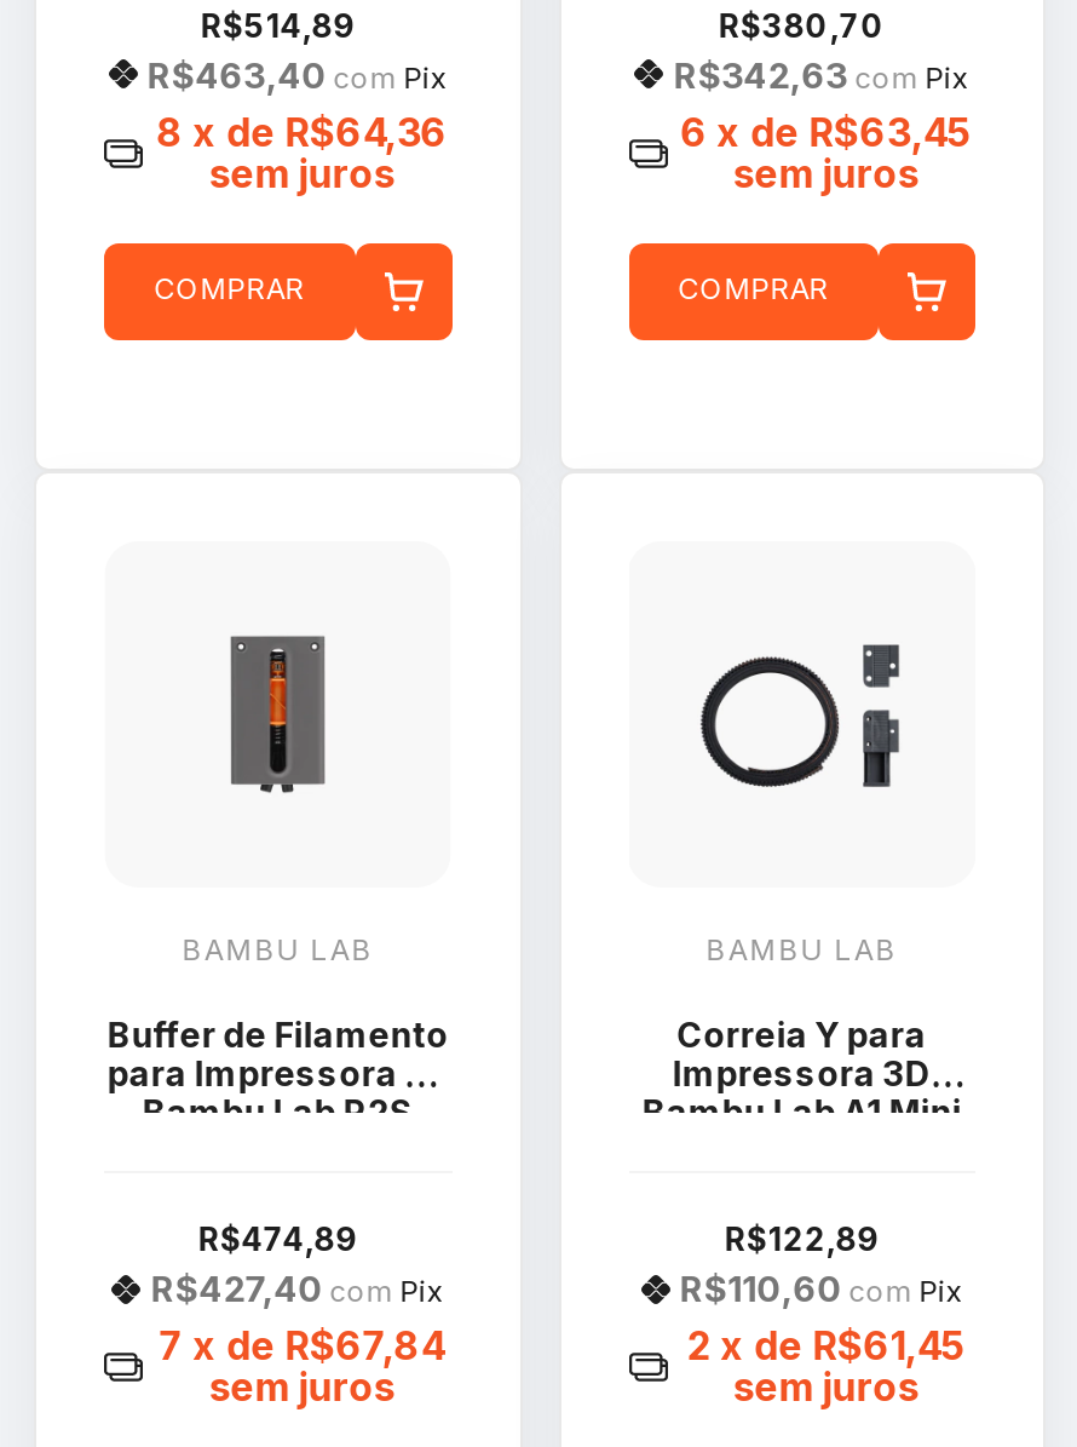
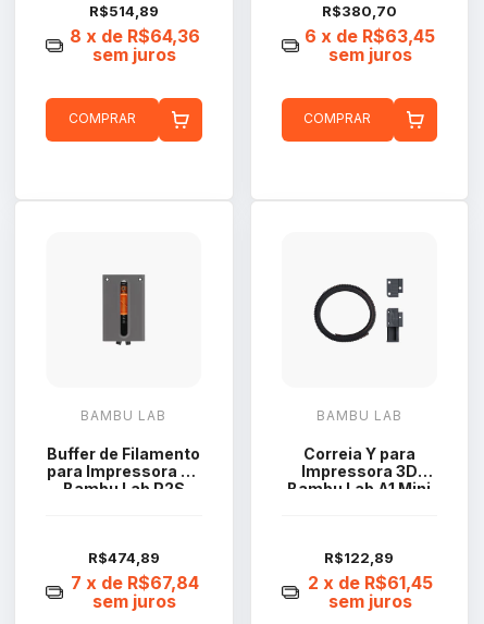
[147,54,447,95] R$463,40 com Pix -> none
[673,54,969,95] R$342,63 com Pix -> none
[151,1269,443,1310] R$427,40 com Pix -> none
[680,1269,963,1310] R$110,60 com Pix -> none

